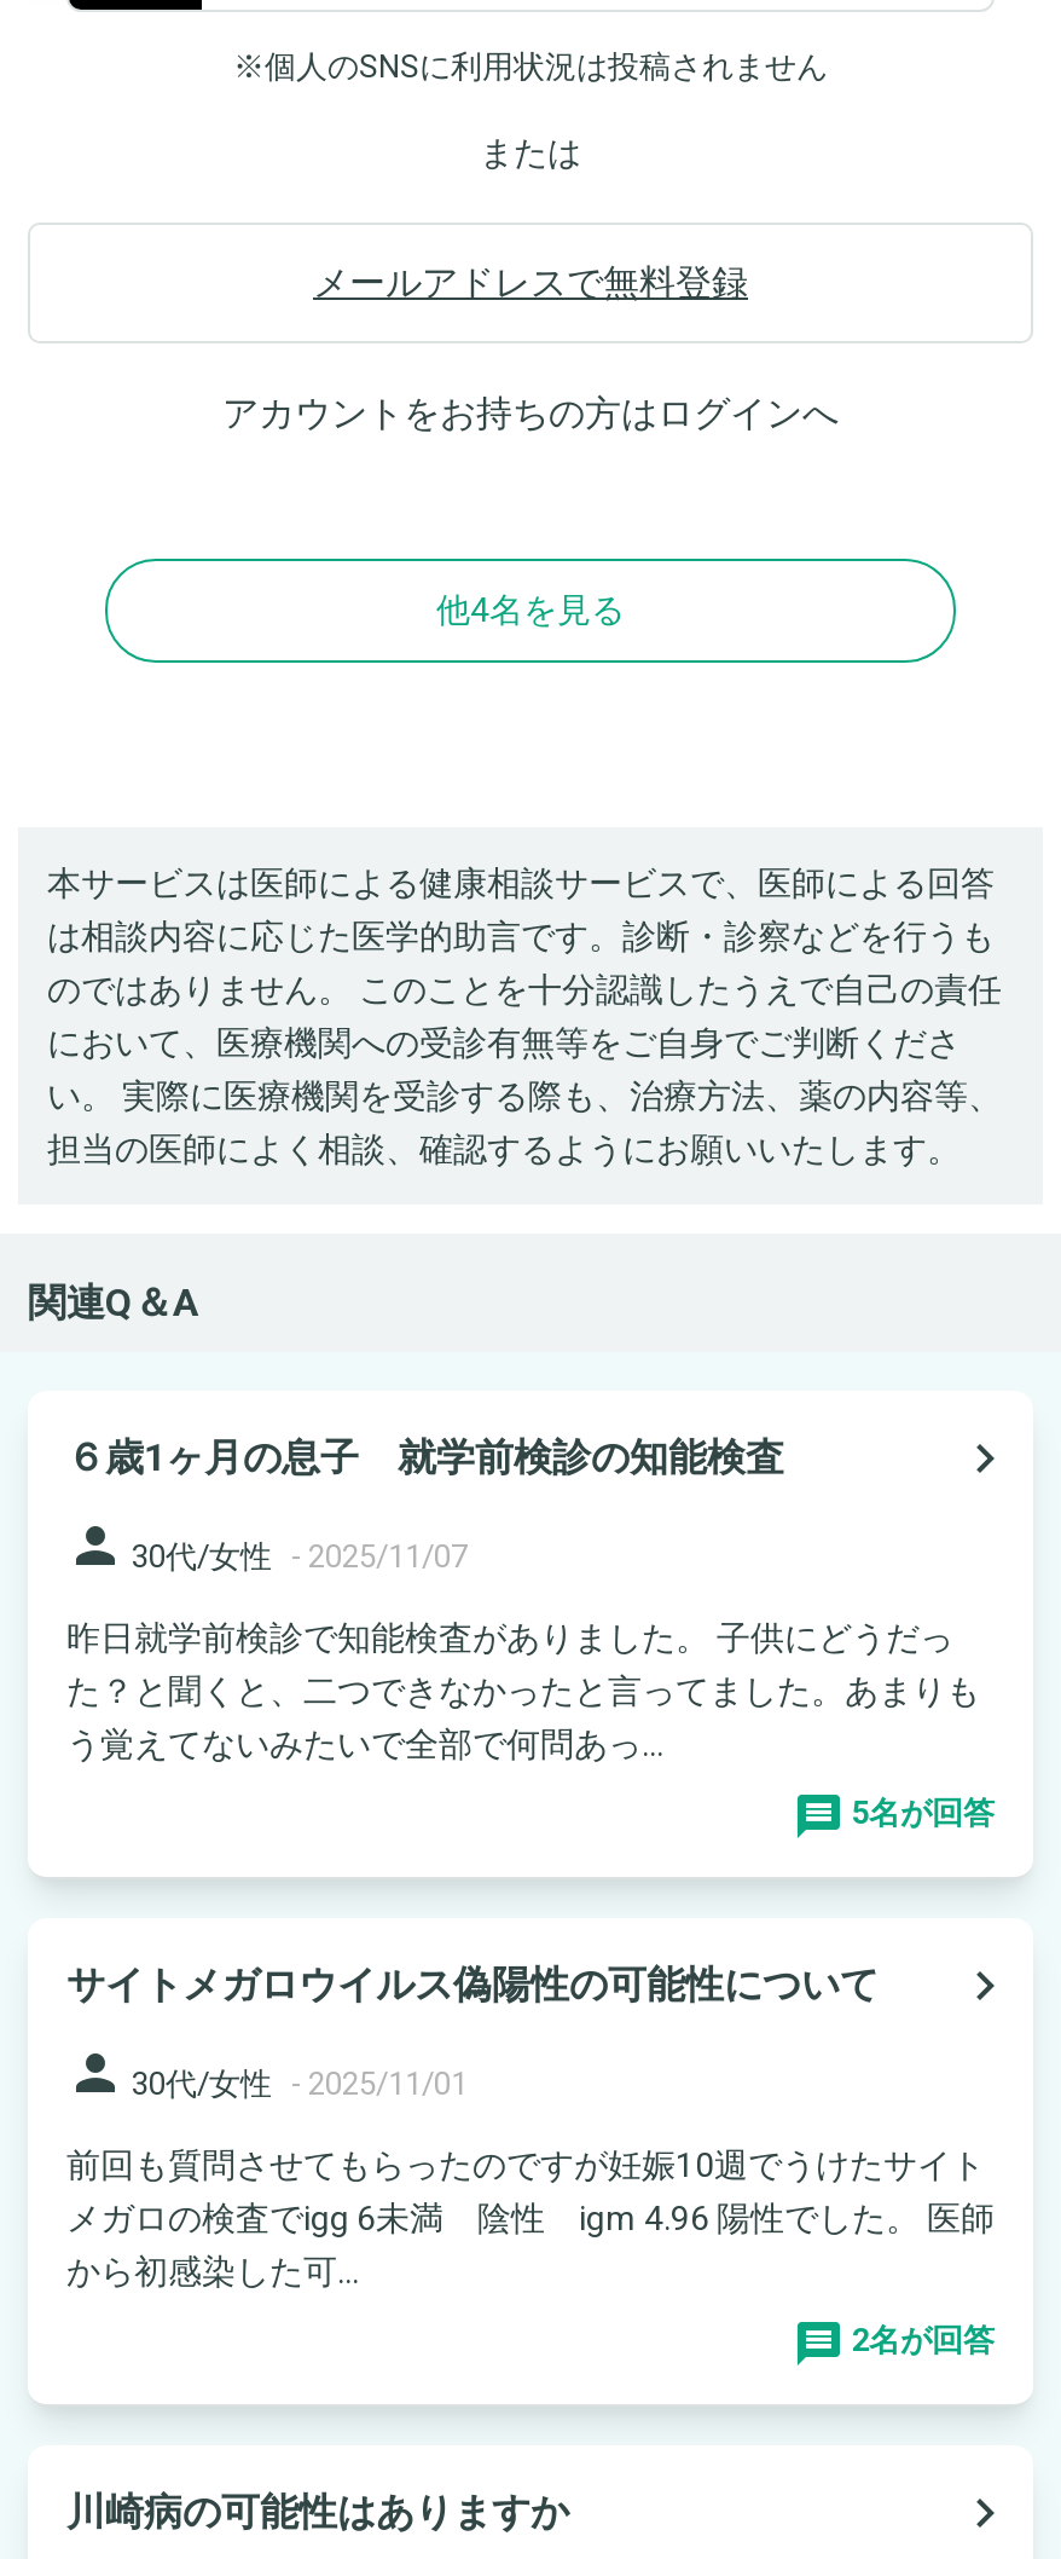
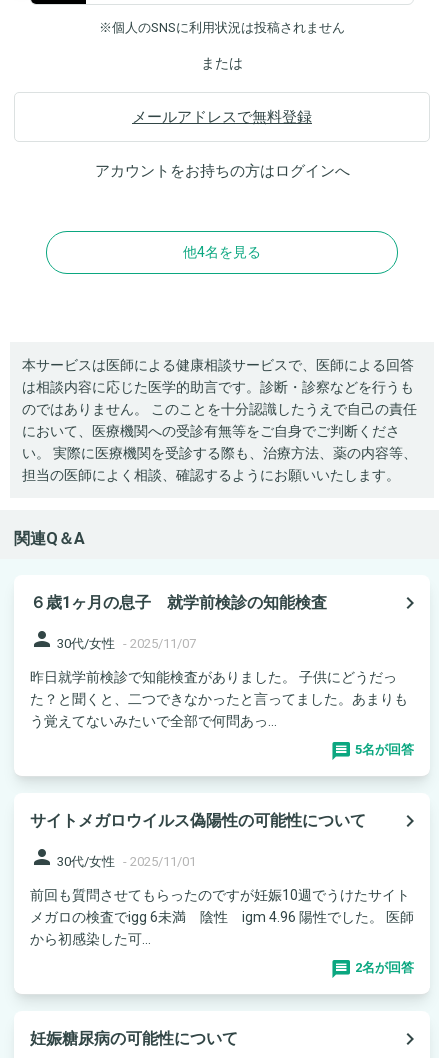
[66,2490,569,2536] 川崎病の可能性はありますか -> [30,1029,238,1048] 妊娠糖尿病の可能性について

